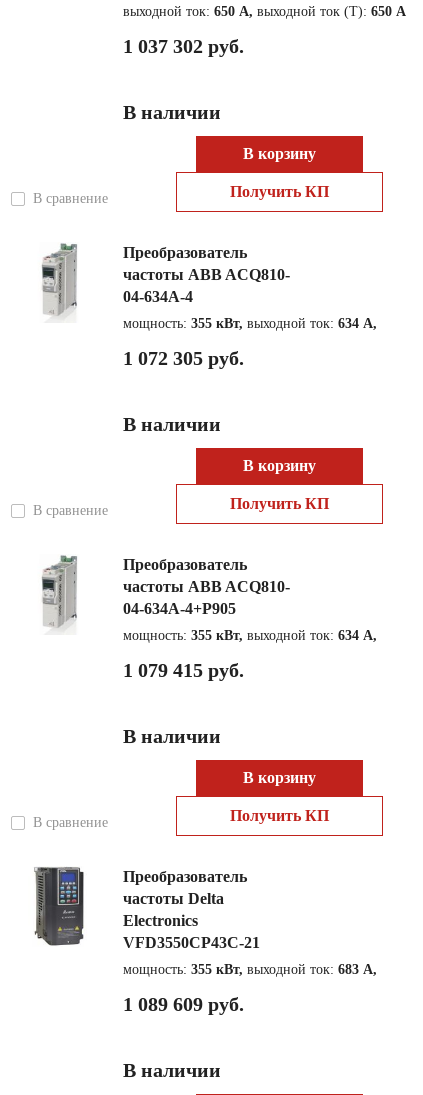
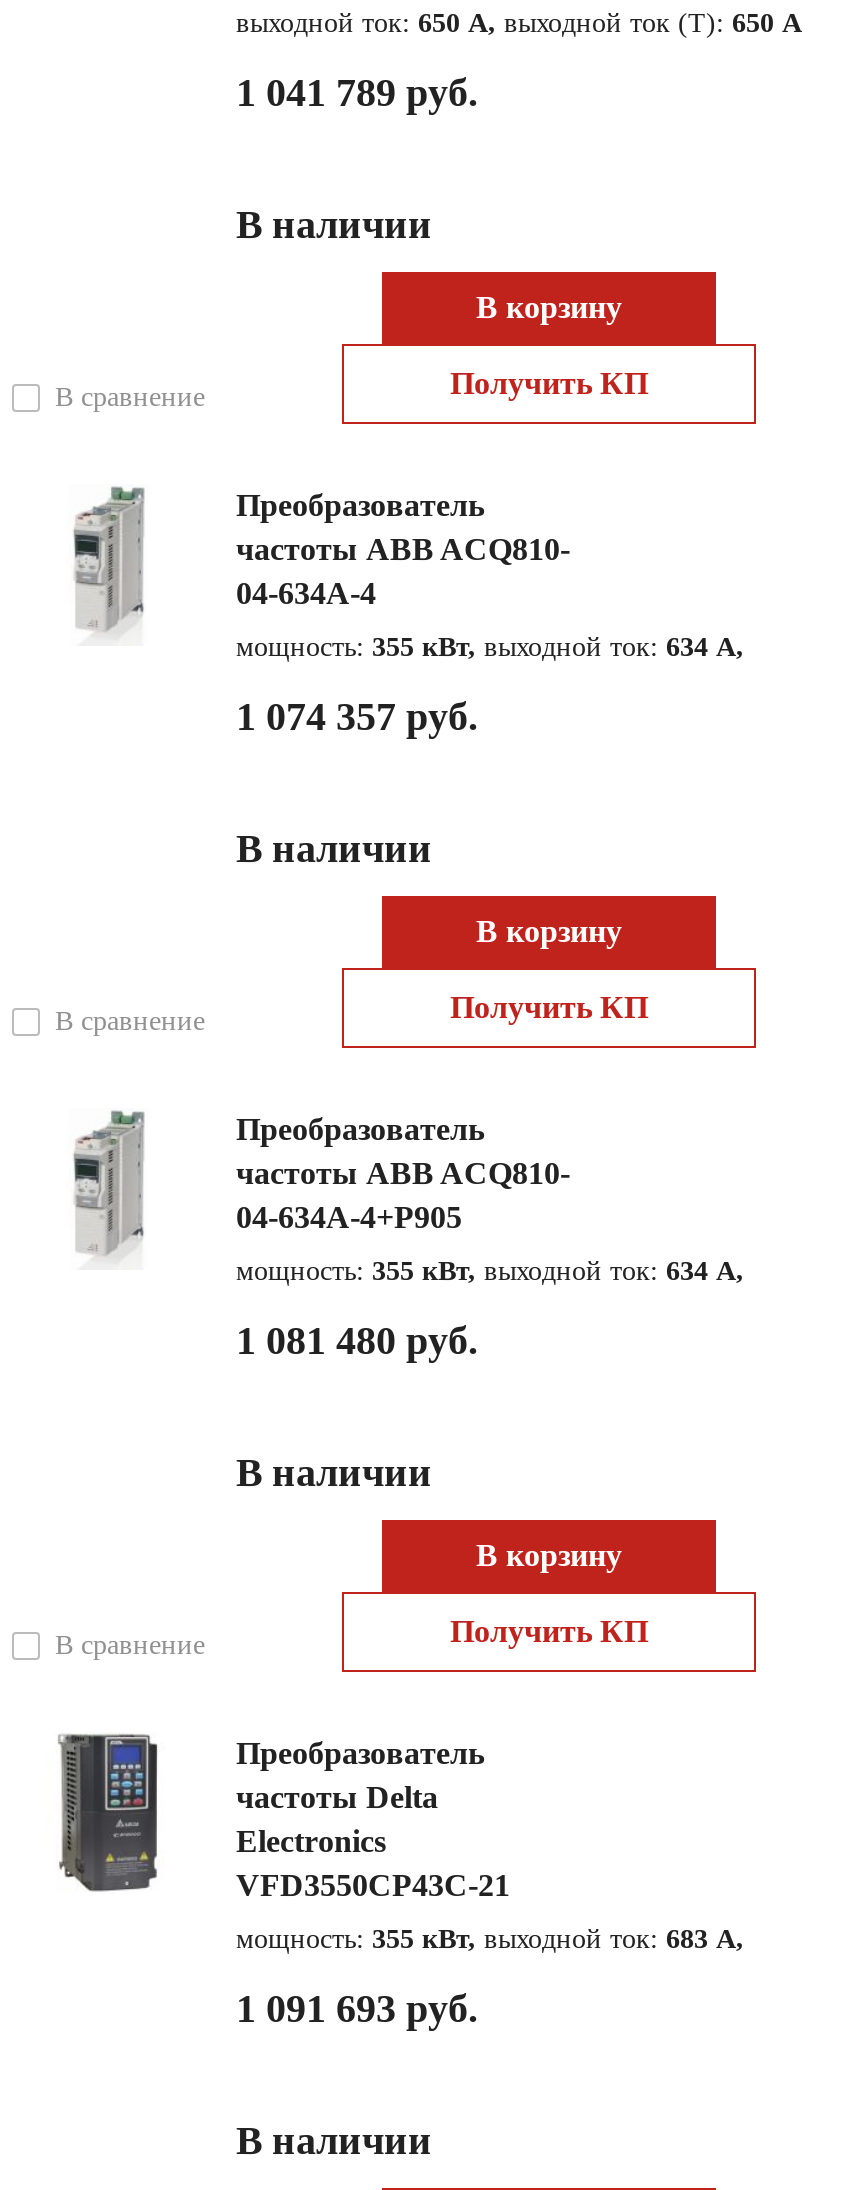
[123,35,244,57] 1 037 302 руб. -> [236,70,478,114] 1 041 789 руб.
[123,347,244,369] 1 072 305 руб. -> [236,694,478,738] 1 074 357 руб.
[123,659,244,681] 1 079 415 руб. -> [236,1318,478,1362] 1 081 480 руб.
[123,993,244,1015] 1 089 609 руб. -> [236,1986,478,2030] 1 091 693 руб.

